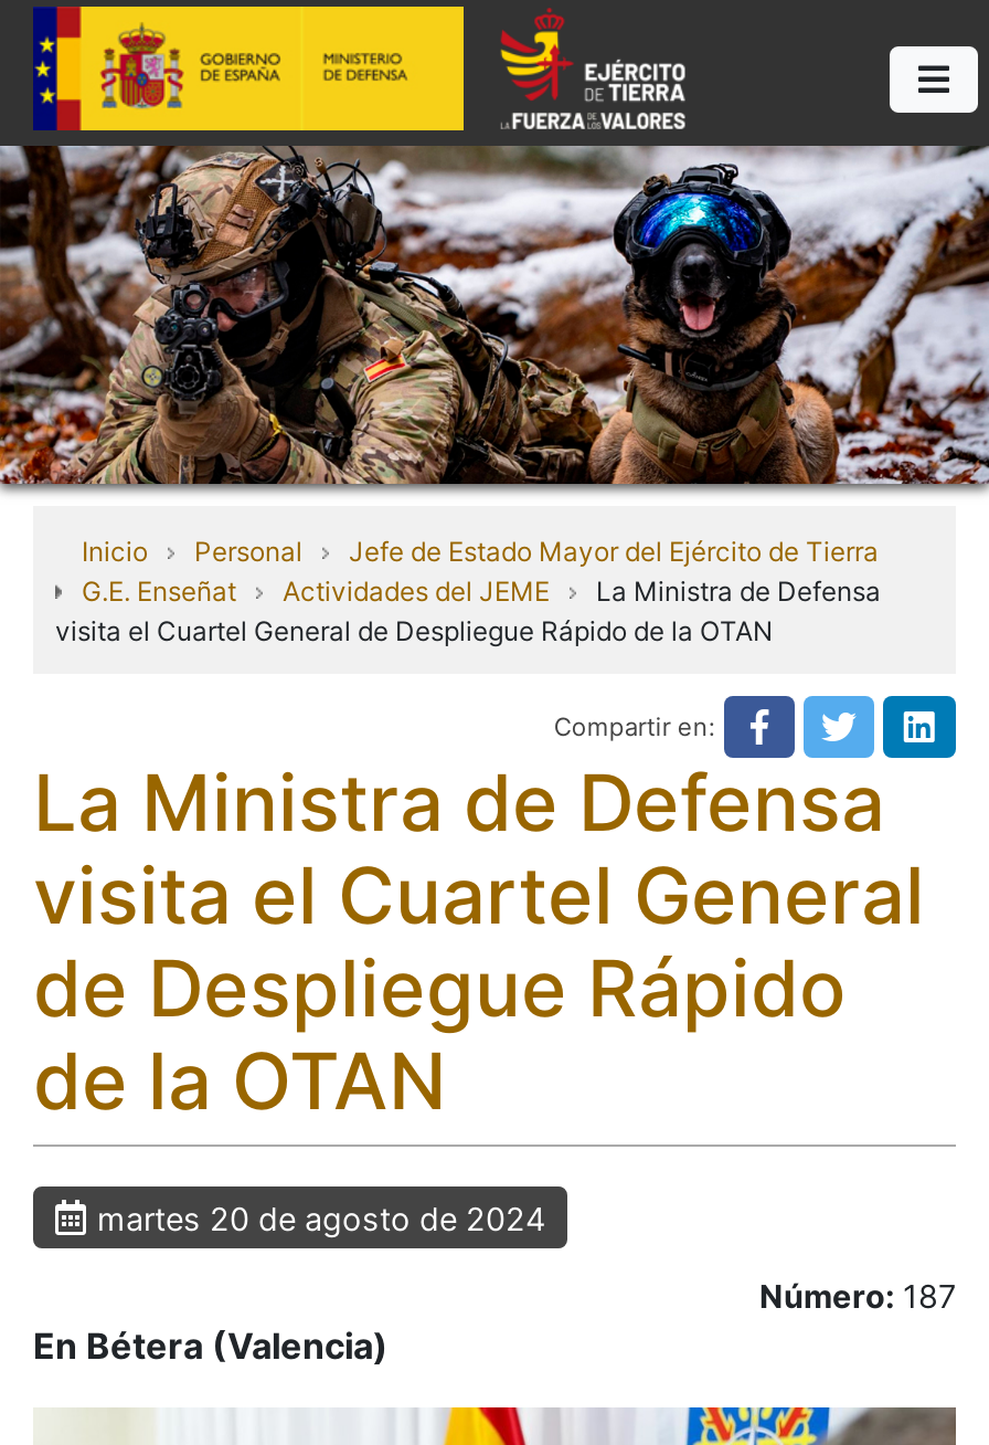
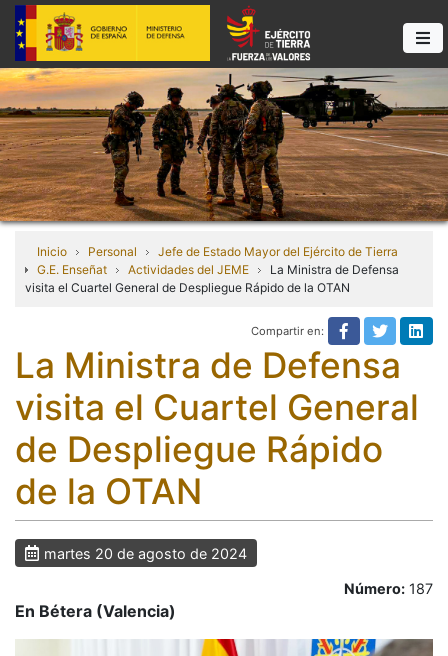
[7,146,982,486] [image] -> [3,67,445,222] [image]

